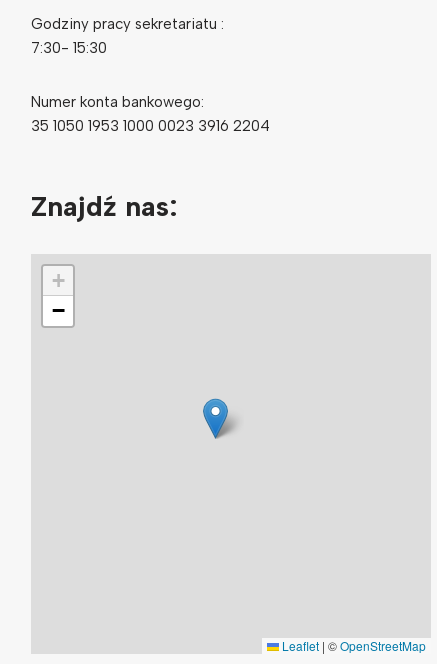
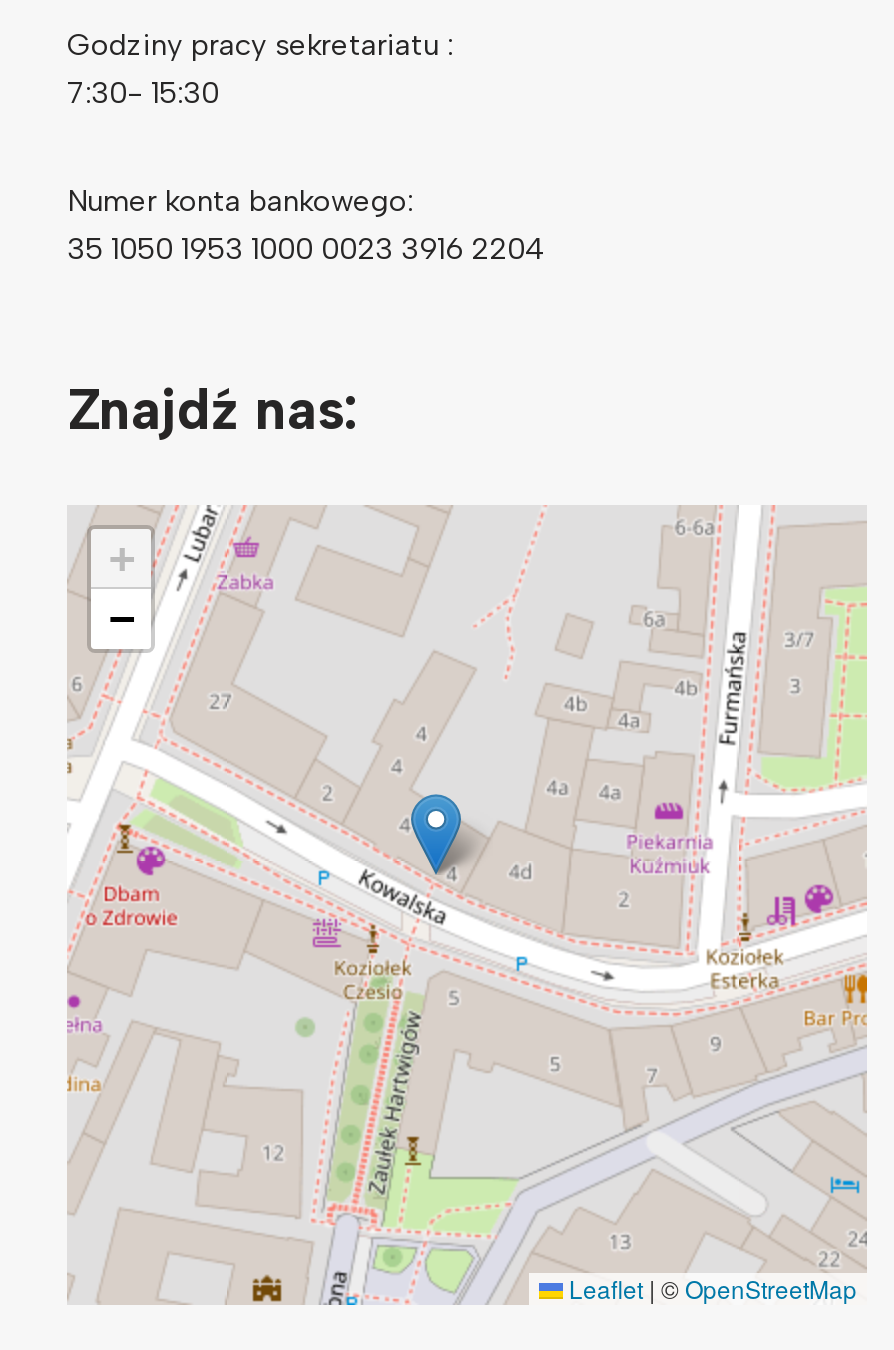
none -> [67,505,869,1307] [image]

